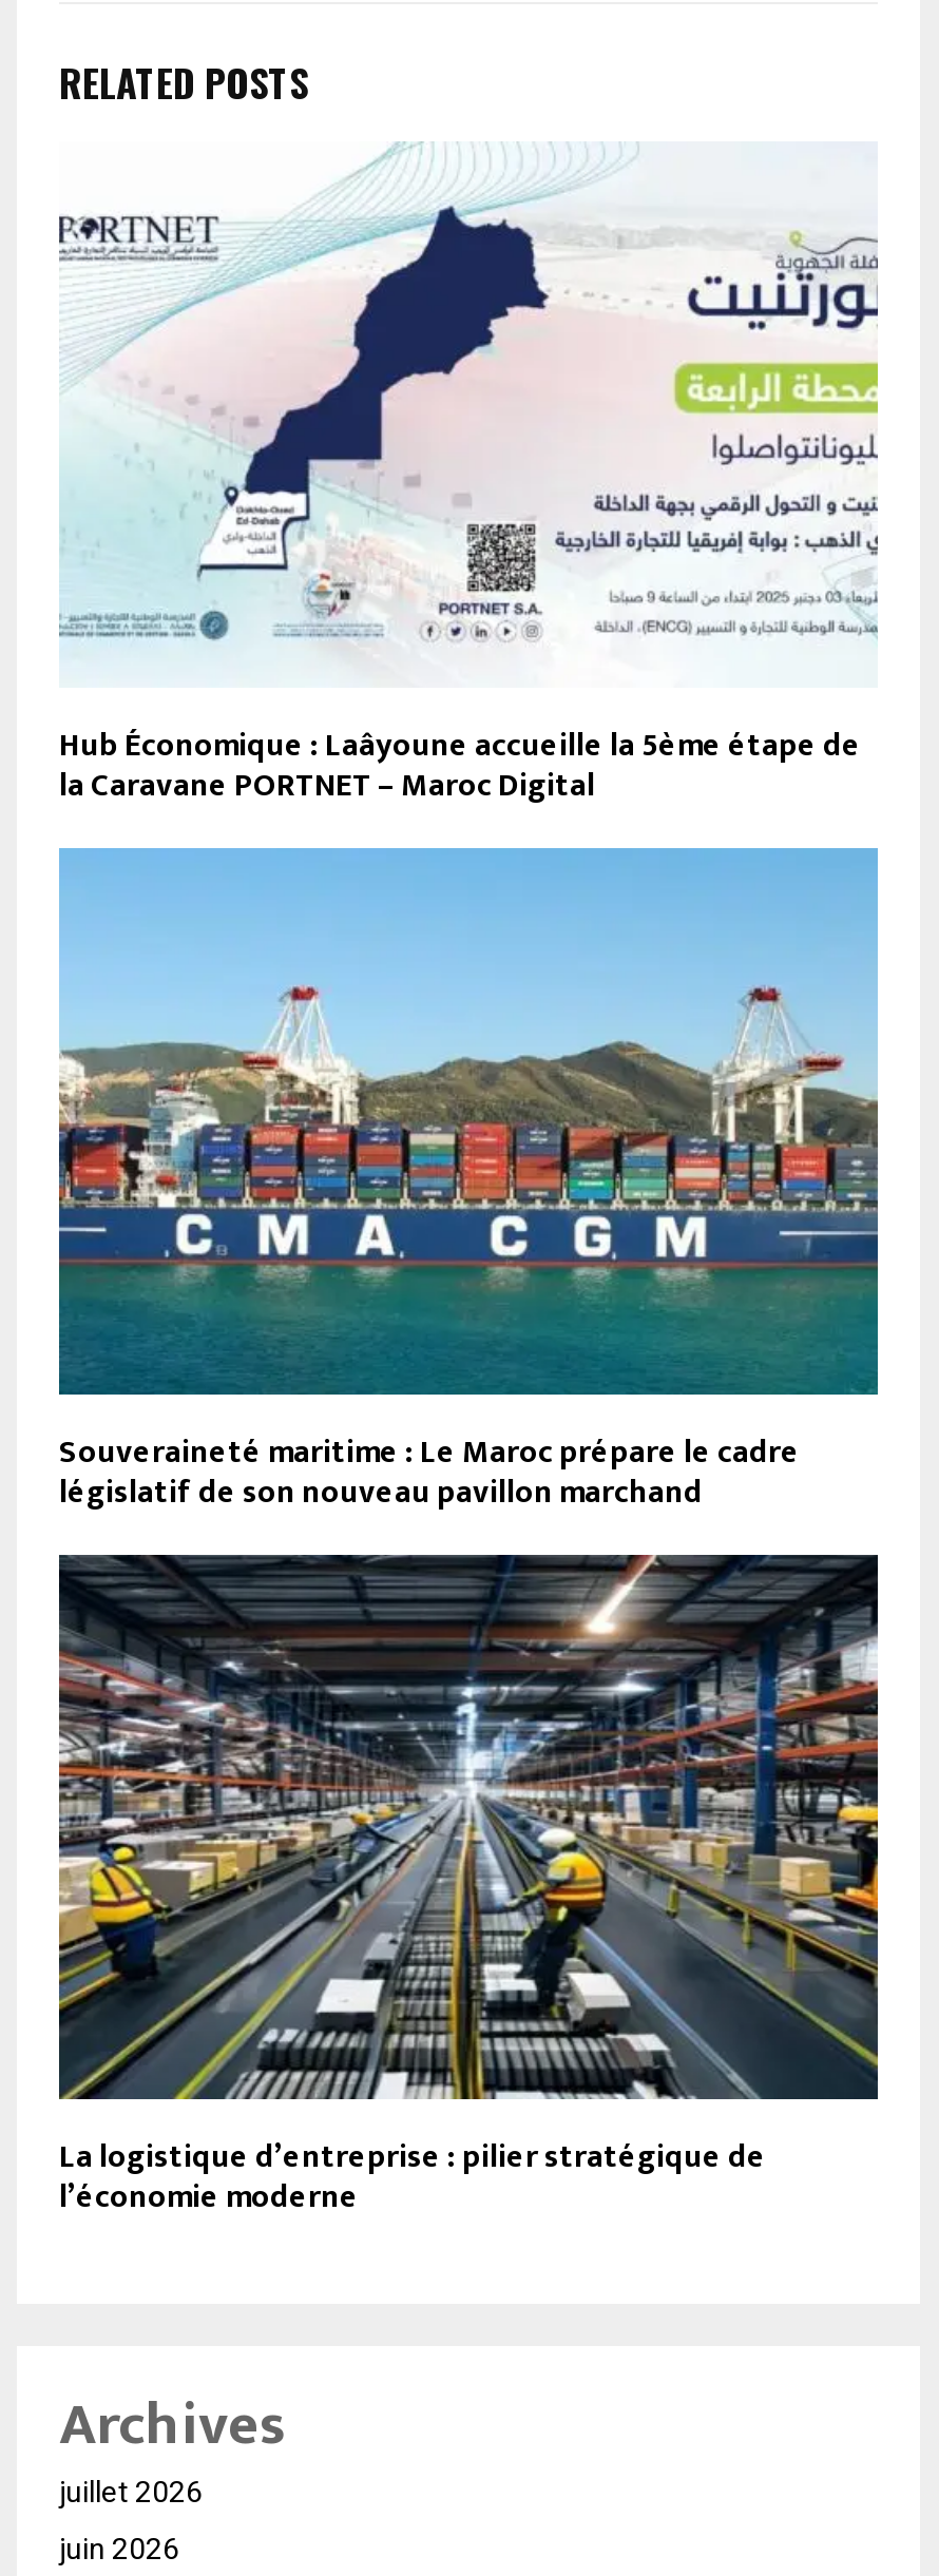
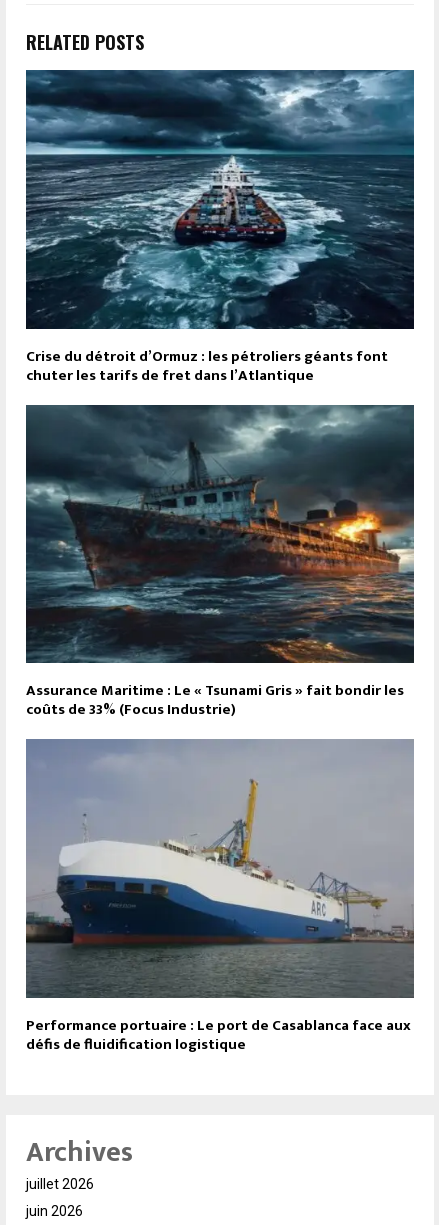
[59,141,880,812] [image] | Hub Économique : Laâyoune accueille la 5ème étape de | la Caravane PORTNET – Maroc Digital -> [25,69,415,388] [image] | Crise du détroit d’Ormuz : les pétroliers géants font | chuter les tarifs de fret dans l’Atlantique
[57,846,880,1518] [image] | Souveraineté maritime : Le Maroc prépare le cadre | législatif de son nouveau pavillon marchand -> [25,404,415,722] [image] | Assurance Maritime : Le « Tsunami Gris » fait bondir les | coûts de 33% (Focus Industrie)
[57,1553,880,2224] [image] | La logistique d’entreprise : pilier stratégique de | l’économie moderne -> [25,738,415,1057] [image] | Performance portuaire : Le port de Casablanca face aux | défis de fluidification logistique

